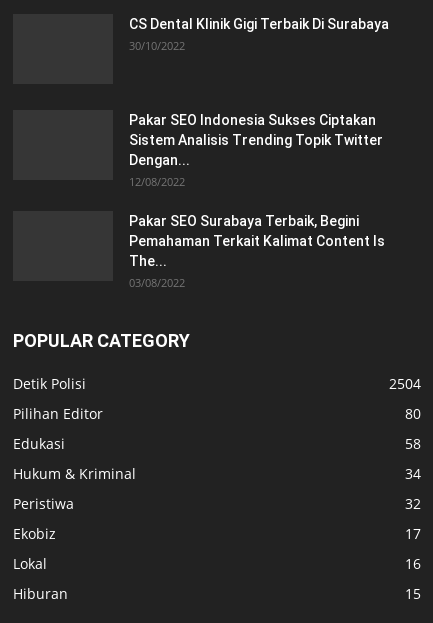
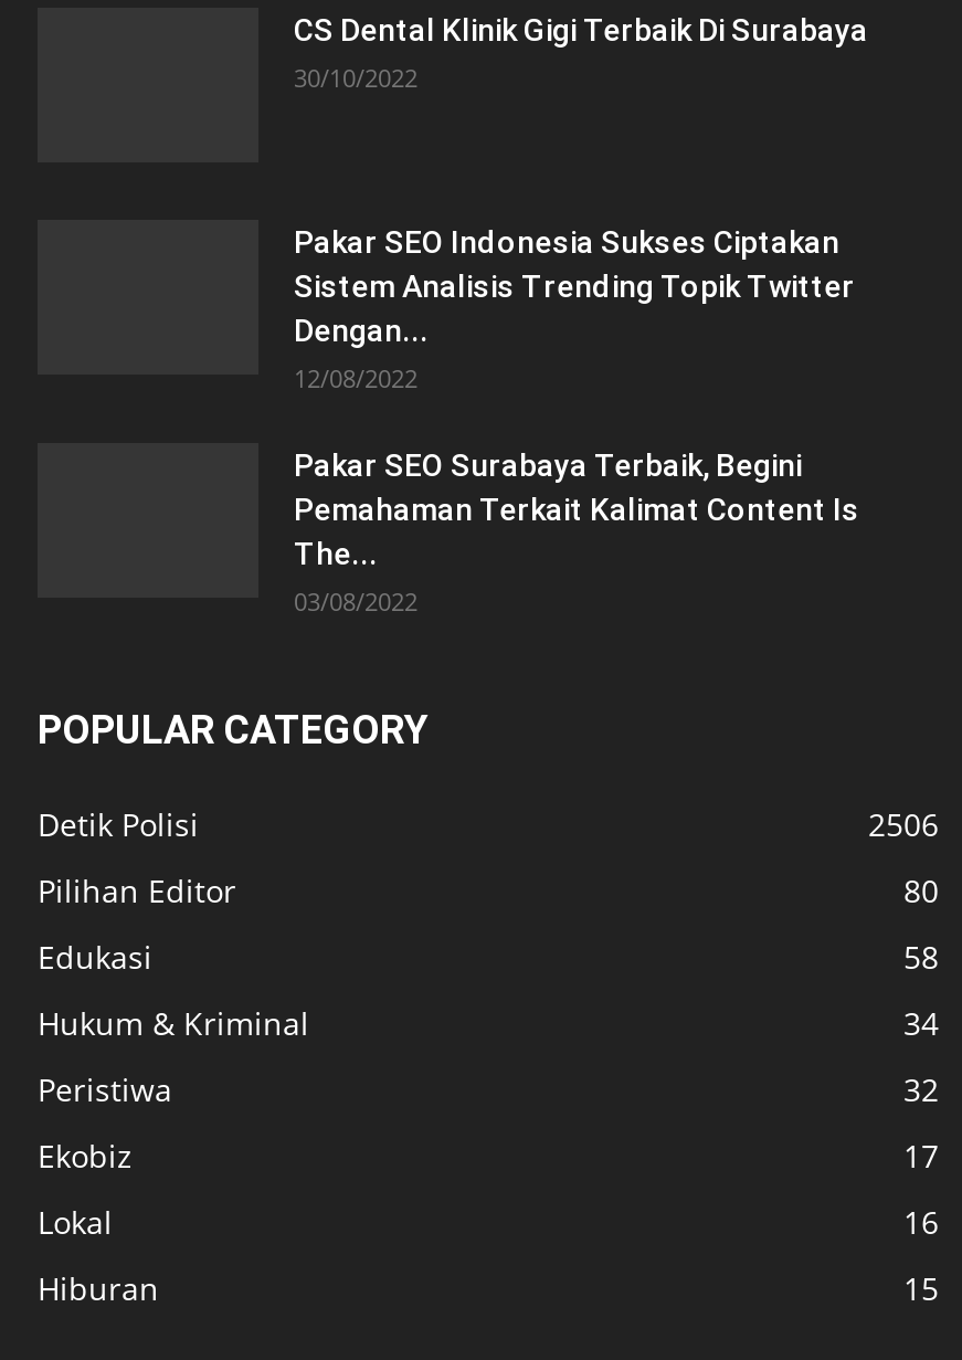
[389,374,421,393] 2504 -> [868,804,939,846] 2506

